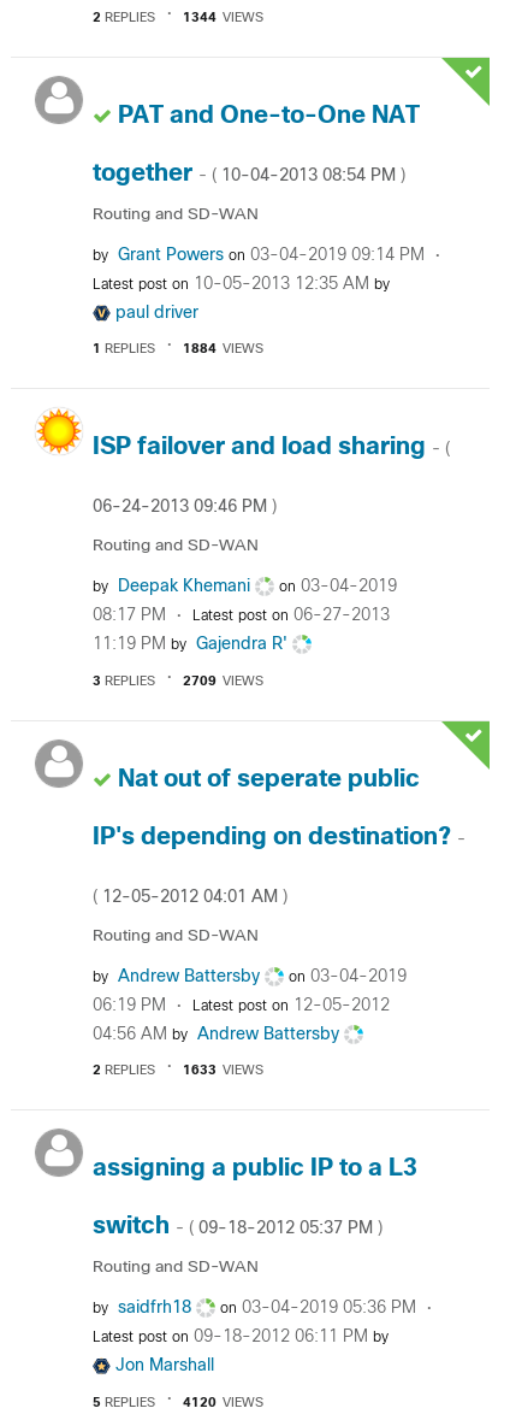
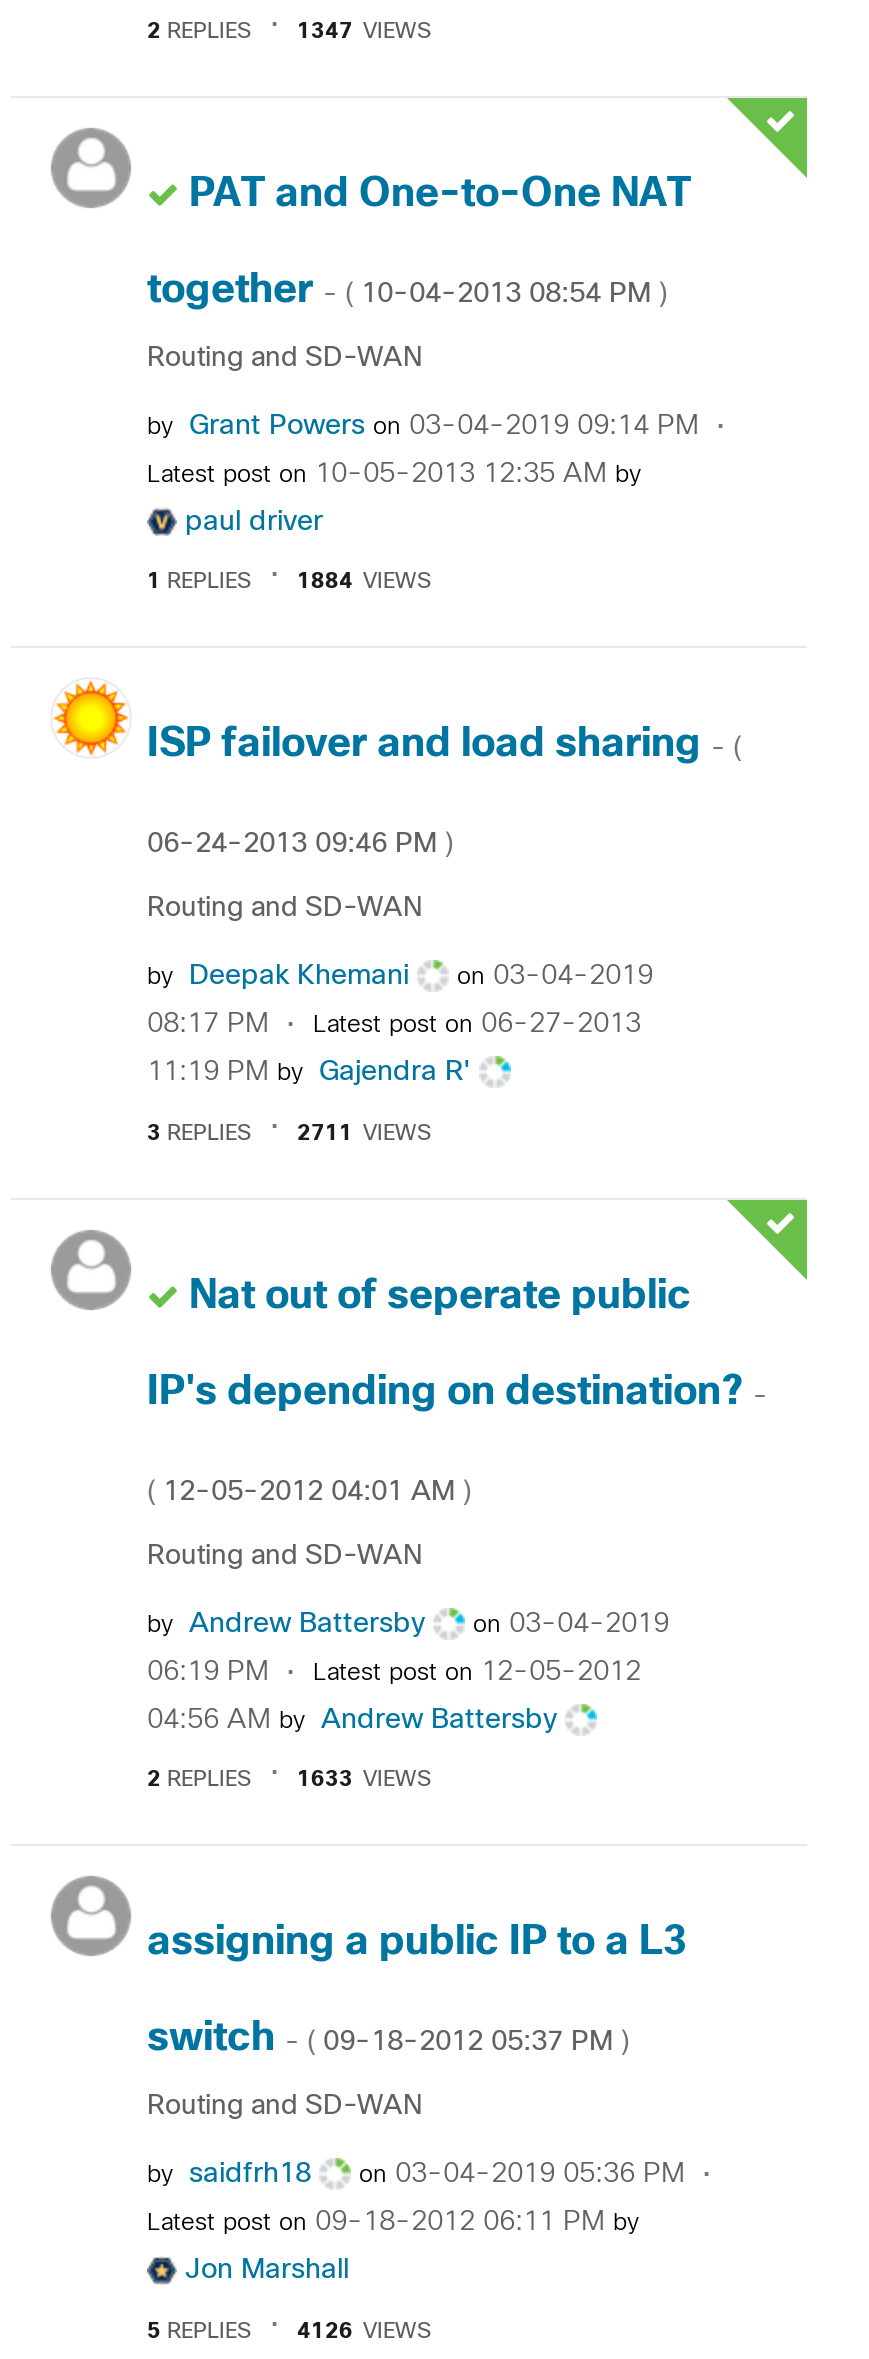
[183,11,263,23] 1344 VIEWS -> [297,21,431,41] 1347 VIEWS
[183,675,263,687] 2709 VIEWS -> [297,1123,431,1143] 2711 VIEWS
[183,1397,263,1409] 4120 VIEWS -> [297,2321,431,2341] 4126 VIEWS

